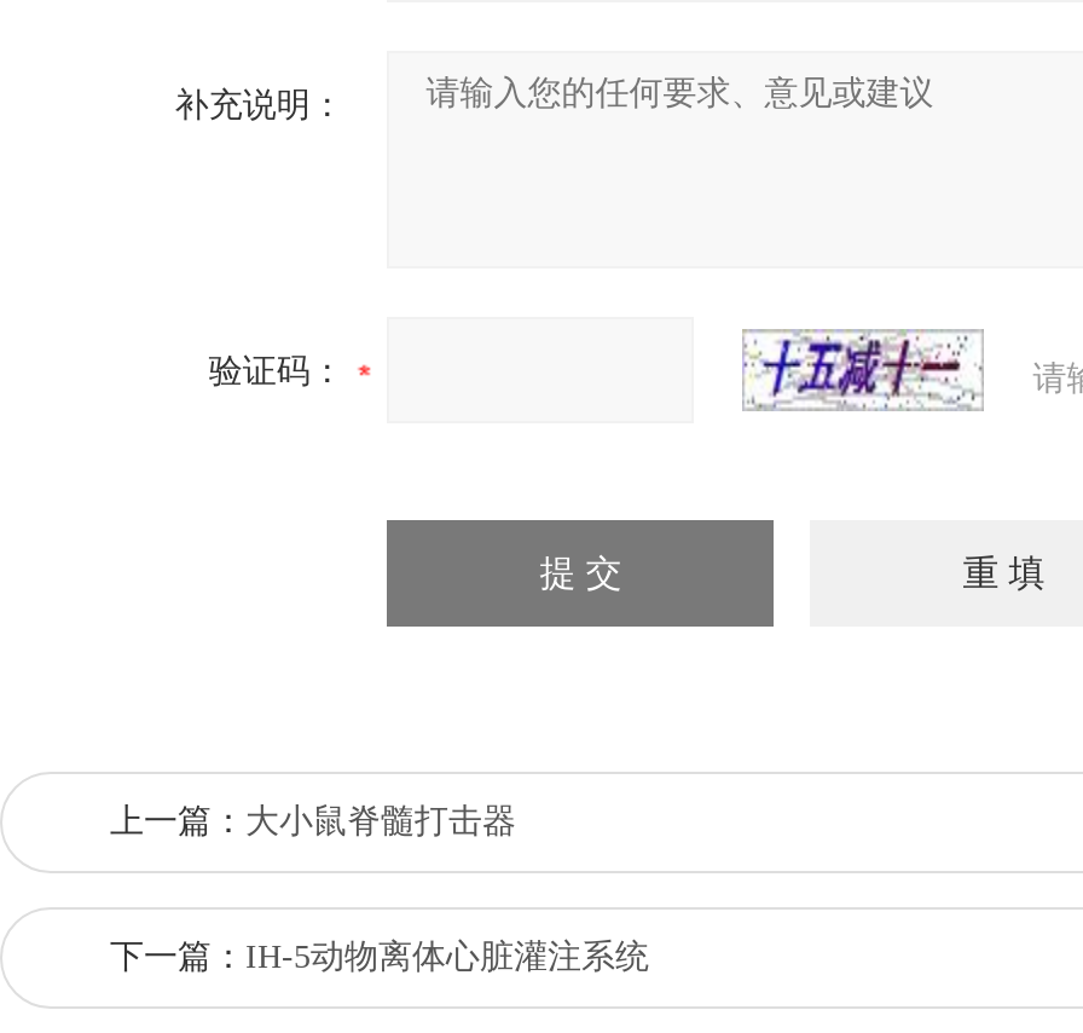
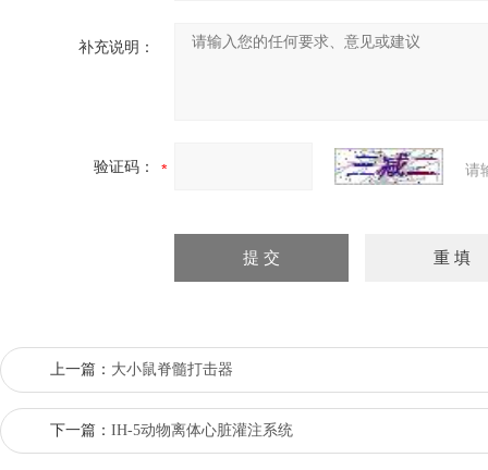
[742,329,979,411] [image] -> [334,148,440,185] [image]

